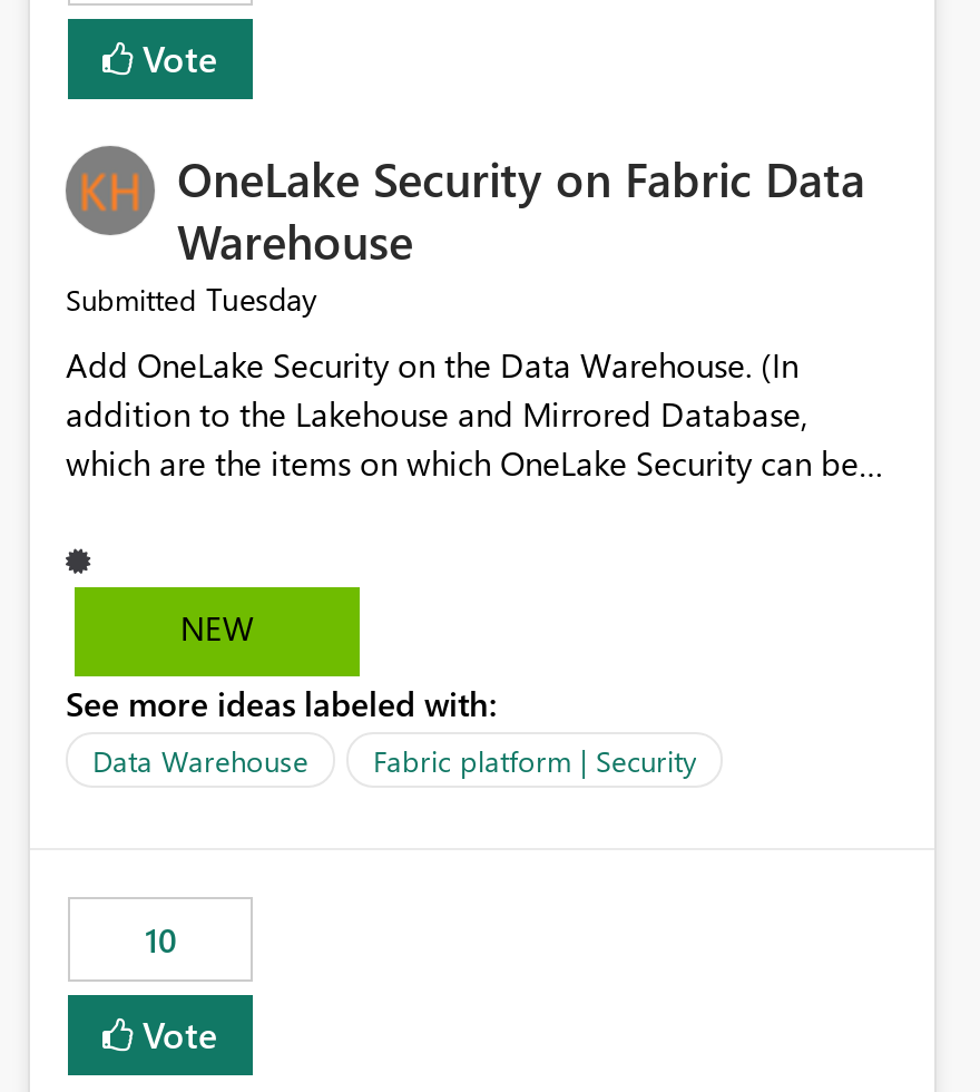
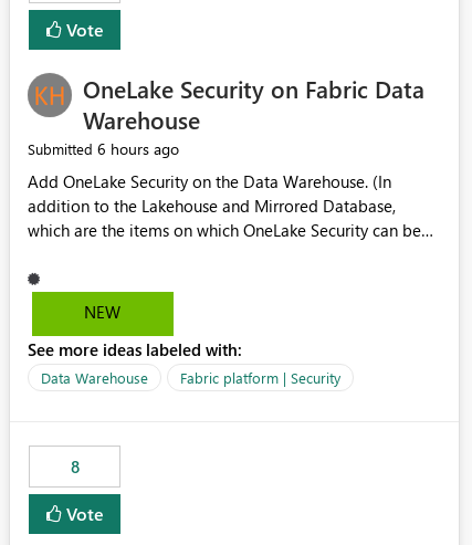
[66,278,317,321] Submitted Tuesday -> [28,139,179,160] Submitted 6 hours ago
[145,918,176,963] 10 -> [70,456,79,478] 8

